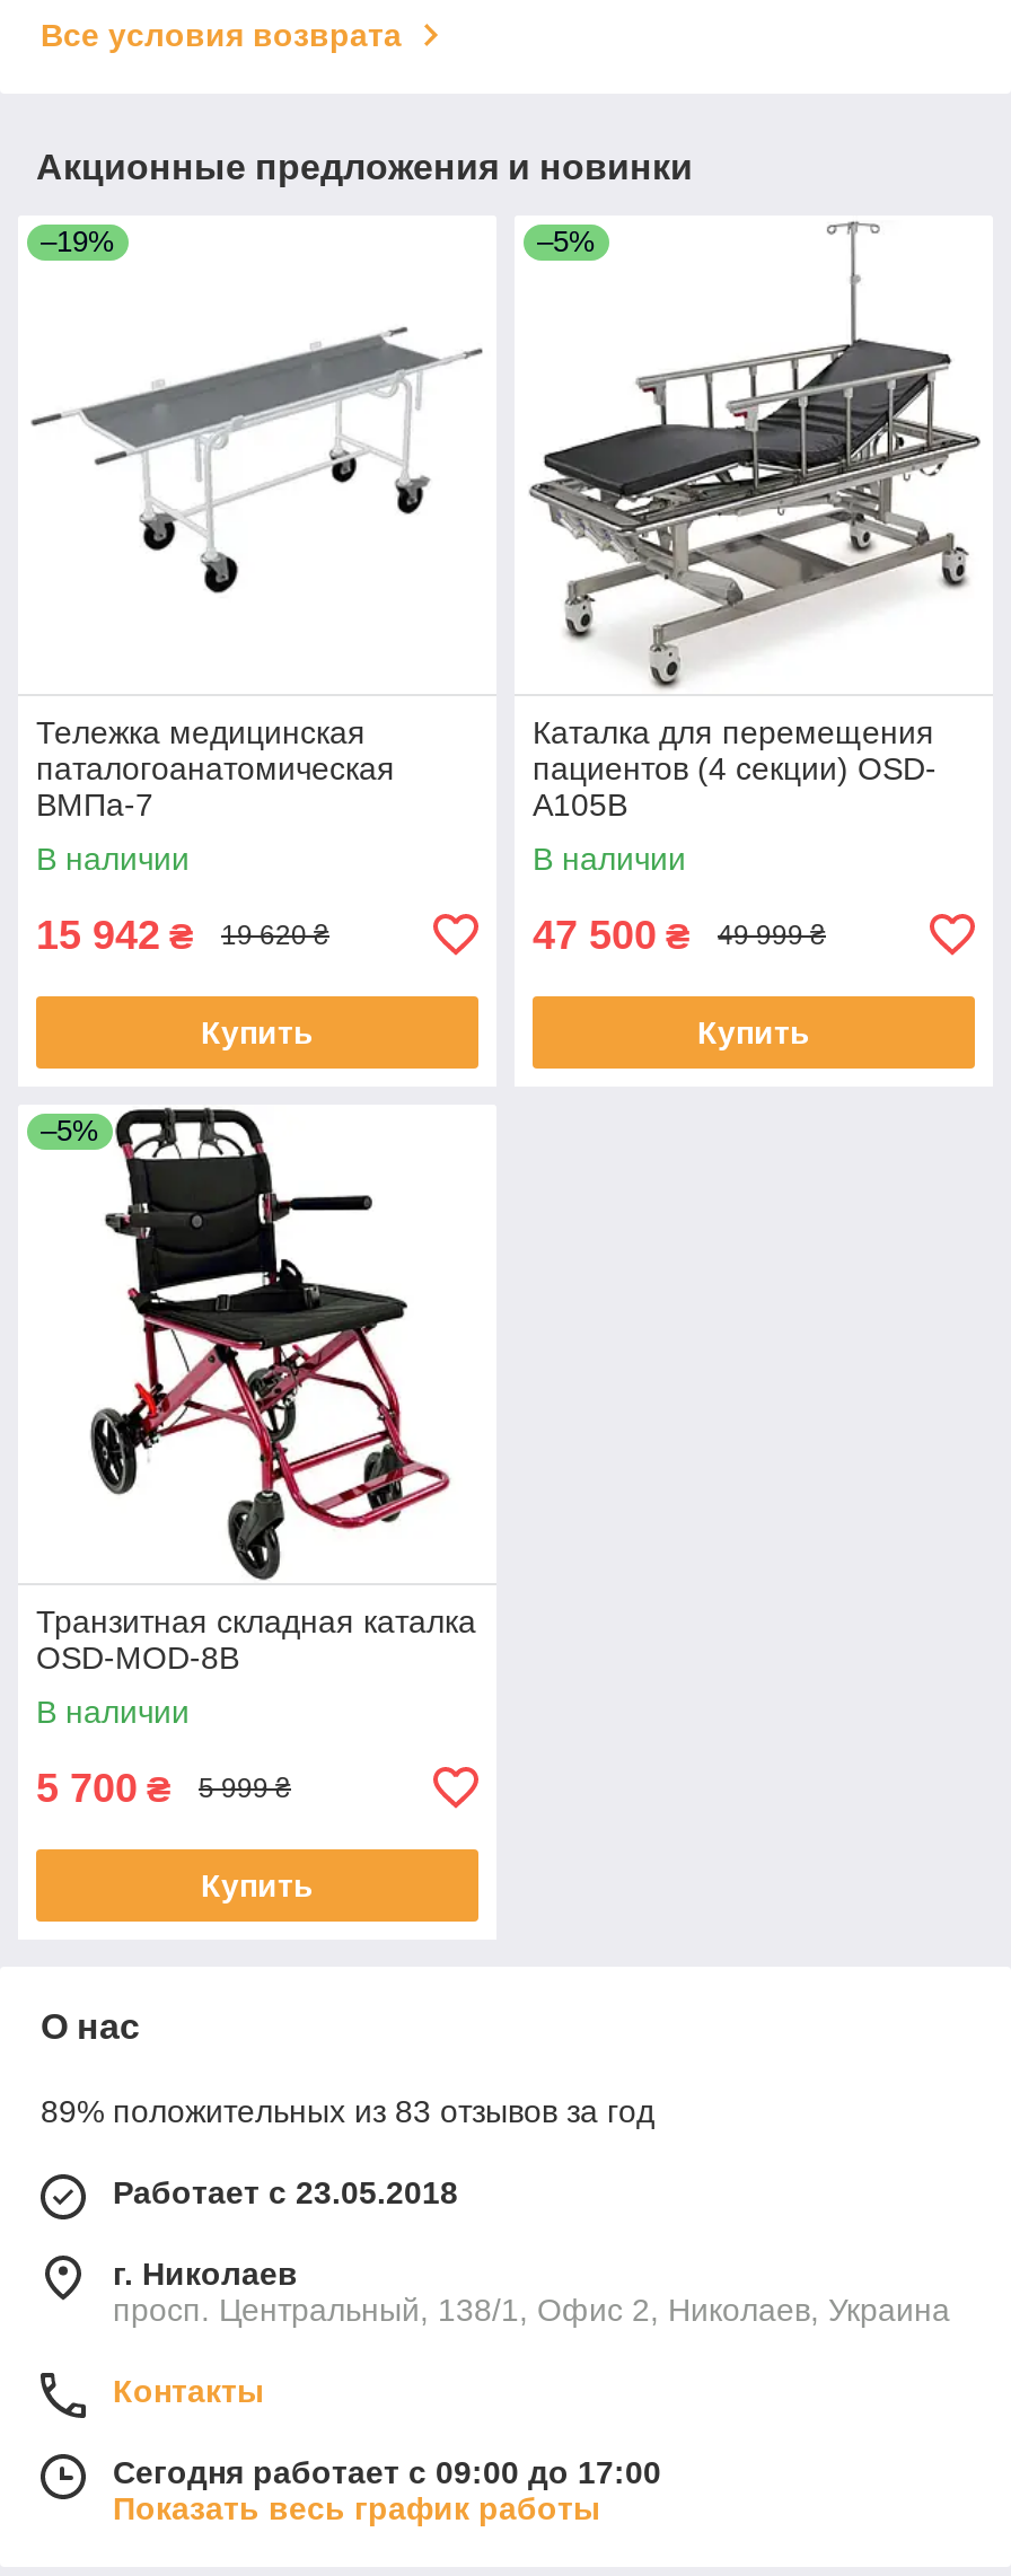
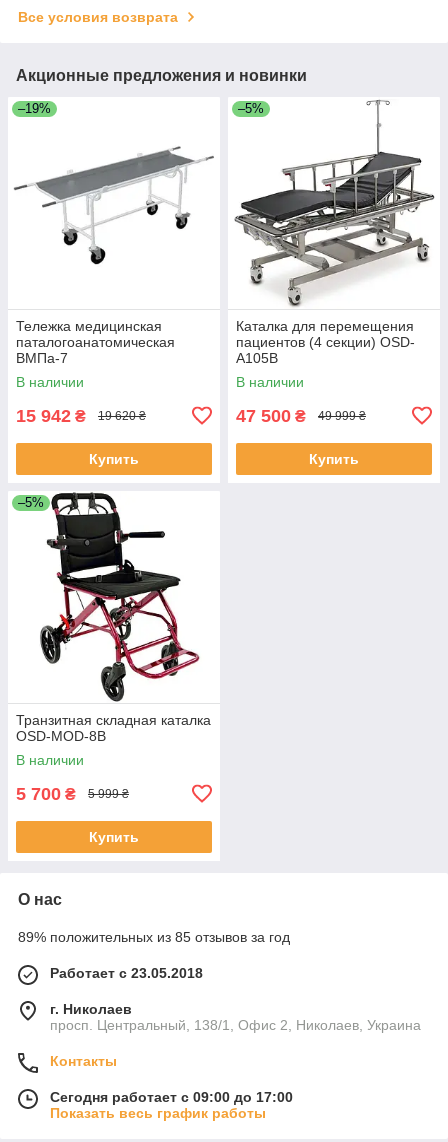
[41,2093,654,2129] 89% положительных из 83 отзывов за год -> [18,929,290,945] 89% положительных из 85 отзывов за год

